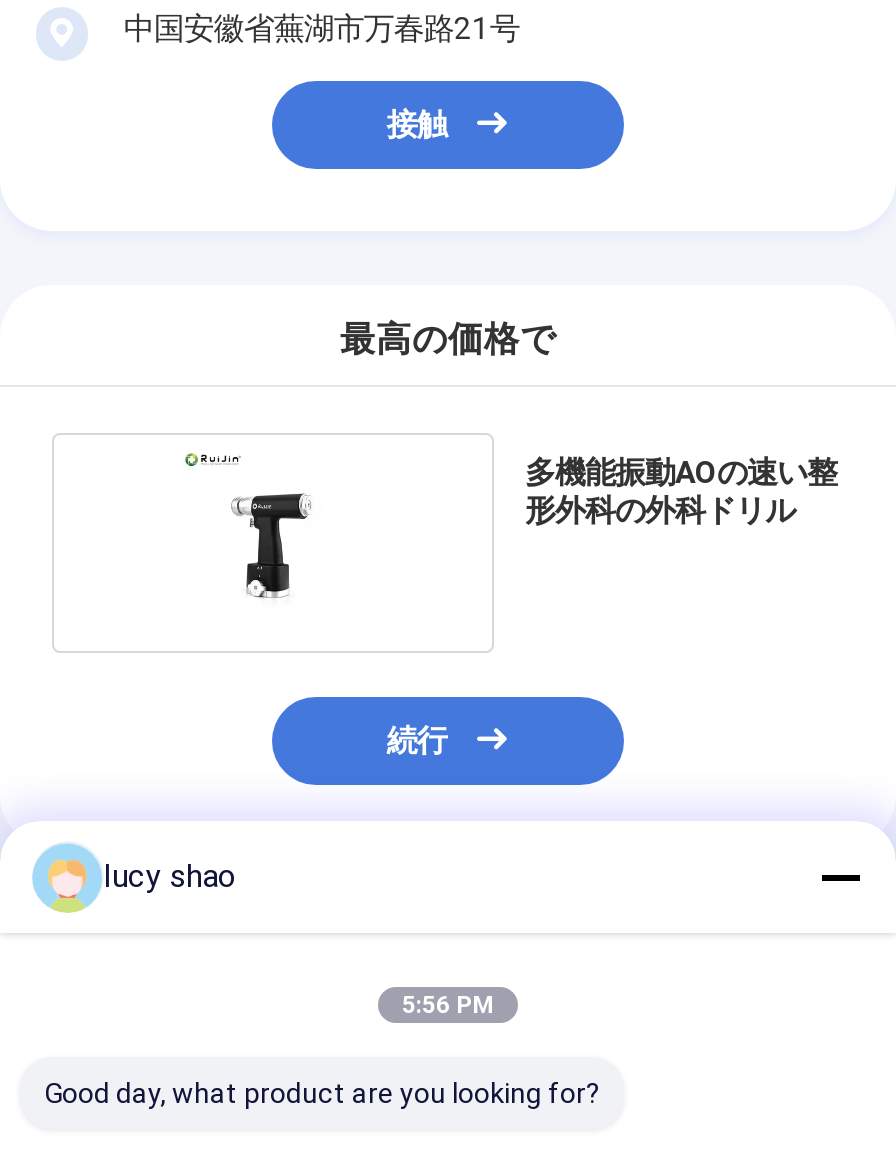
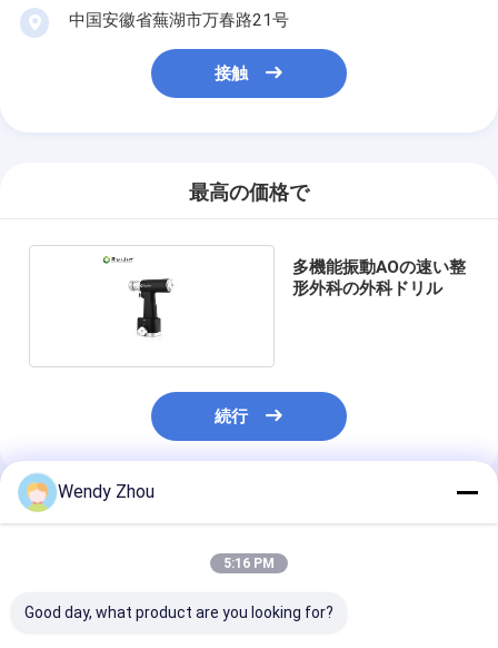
[104,857,236,895] lucy shao -> [58,481,155,502] Wendy Zhou
[402,991,494,1019] 5:56 PM -> [223,556,275,571] 5:16 PM

